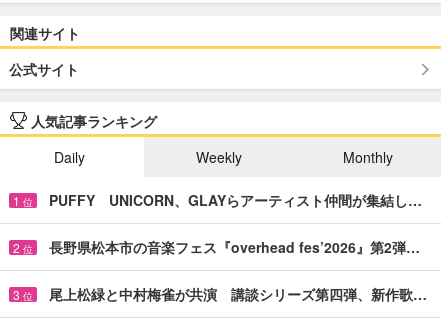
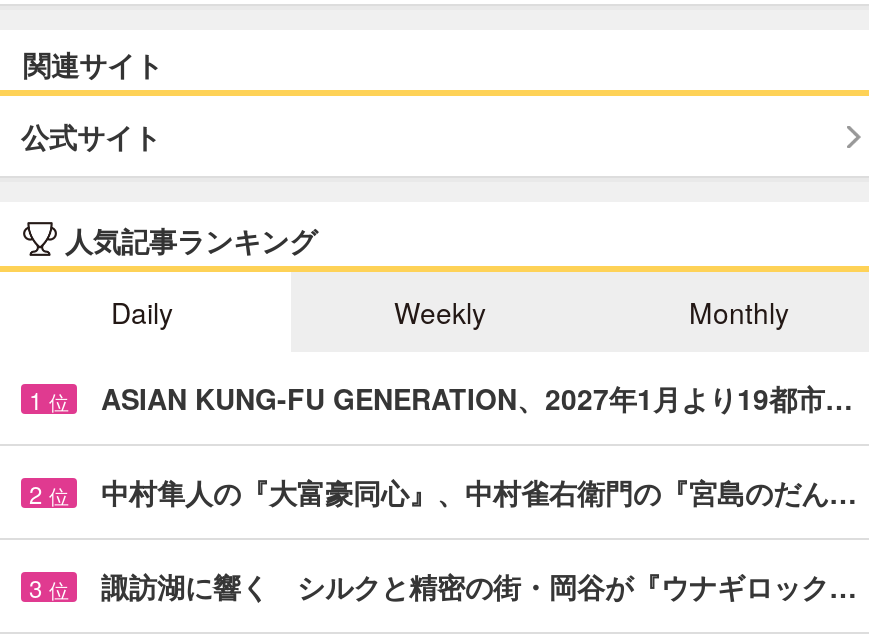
[49,190,422,210] PUFFY UNICORN、GLAYらアーティスト仲間が集結し… -> [101,378,853,418] ASIAN KUNG-FU GENERATION、2027年1月より19都市…
[49,237,420,257] 長野県松本市の音楽フェス『overhead fes’2026』第2弾… -> [101,472,857,512] 中村隼人の『大富豪同心』、中村雀右衛門の『宮島のだん…
[49,284,427,304] 尾上松緑と中村梅雀が共演 講談シリーズ第四弾、新作歌… -> [101,566,857,606] 諏訪湖に響く シルクと精密の街・岡谷が『ウナギロック…

